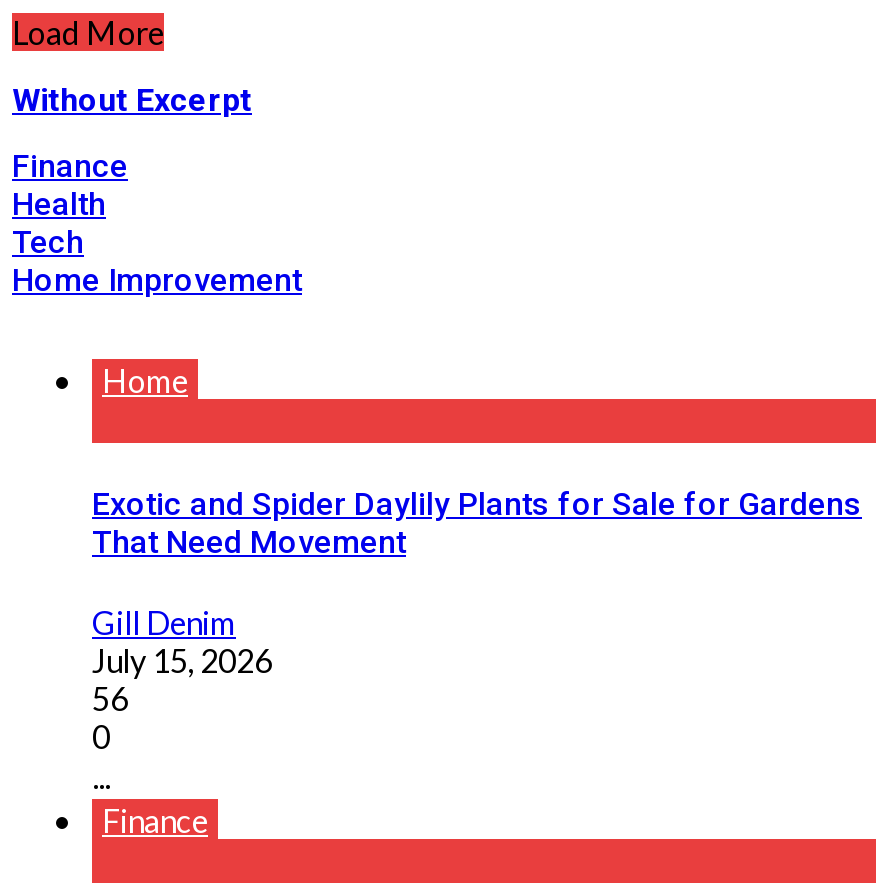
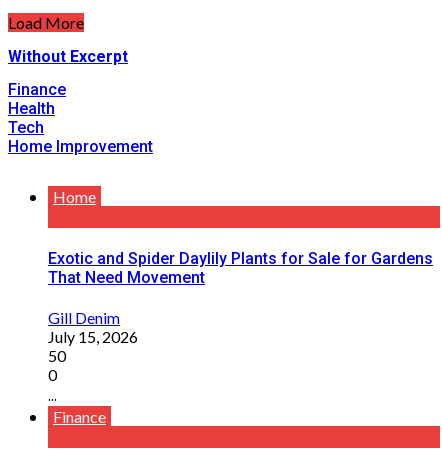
[92,679,128,717] 56 -> [48,346,66,365] 50

